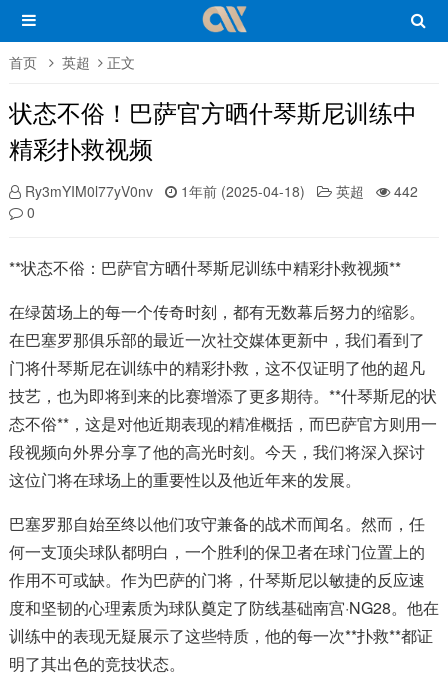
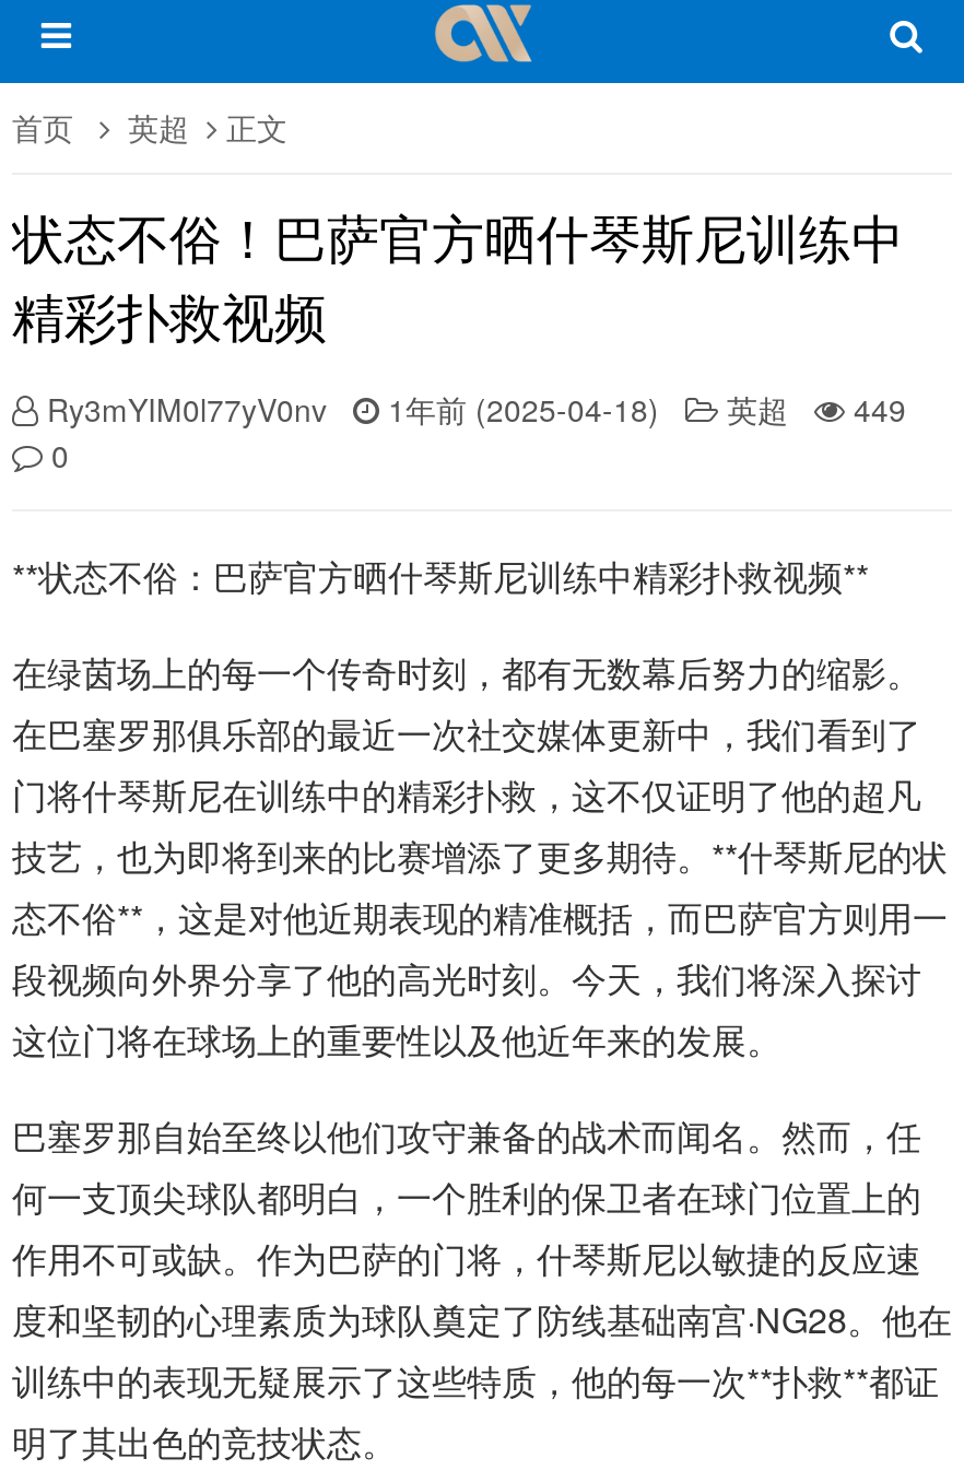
[25,181,418,201] Ry3mYIM0l77yV0nv 1年前 (2025-04-18) 英超 442 -> [47,387,906,431] Ry3mYIM0l77yV0nv 1年前 (2025-04-18) 英超 449

